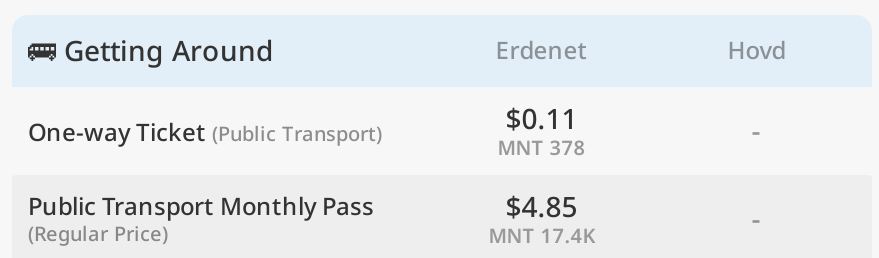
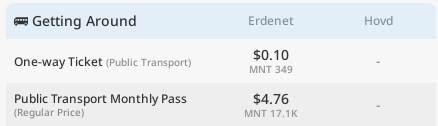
[506,99,578,137] $0.11 -> [253,45,289,64] $0.10
[498,133,586,161] MNT 378 -> [249,62,293,76] MNT 349
[506,187,578,225] $4.85 -> [253,89,289,108] $4.76
[488,221,594,249] MNT 17.4K -> [244,106,297,120] MNT 17.1K

